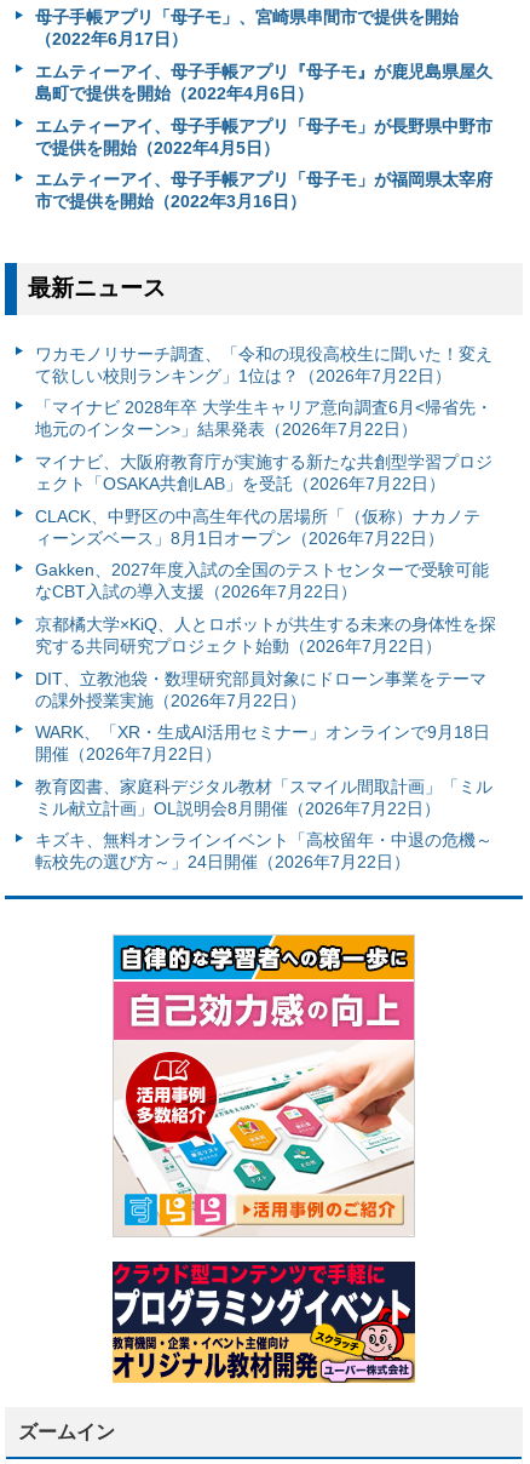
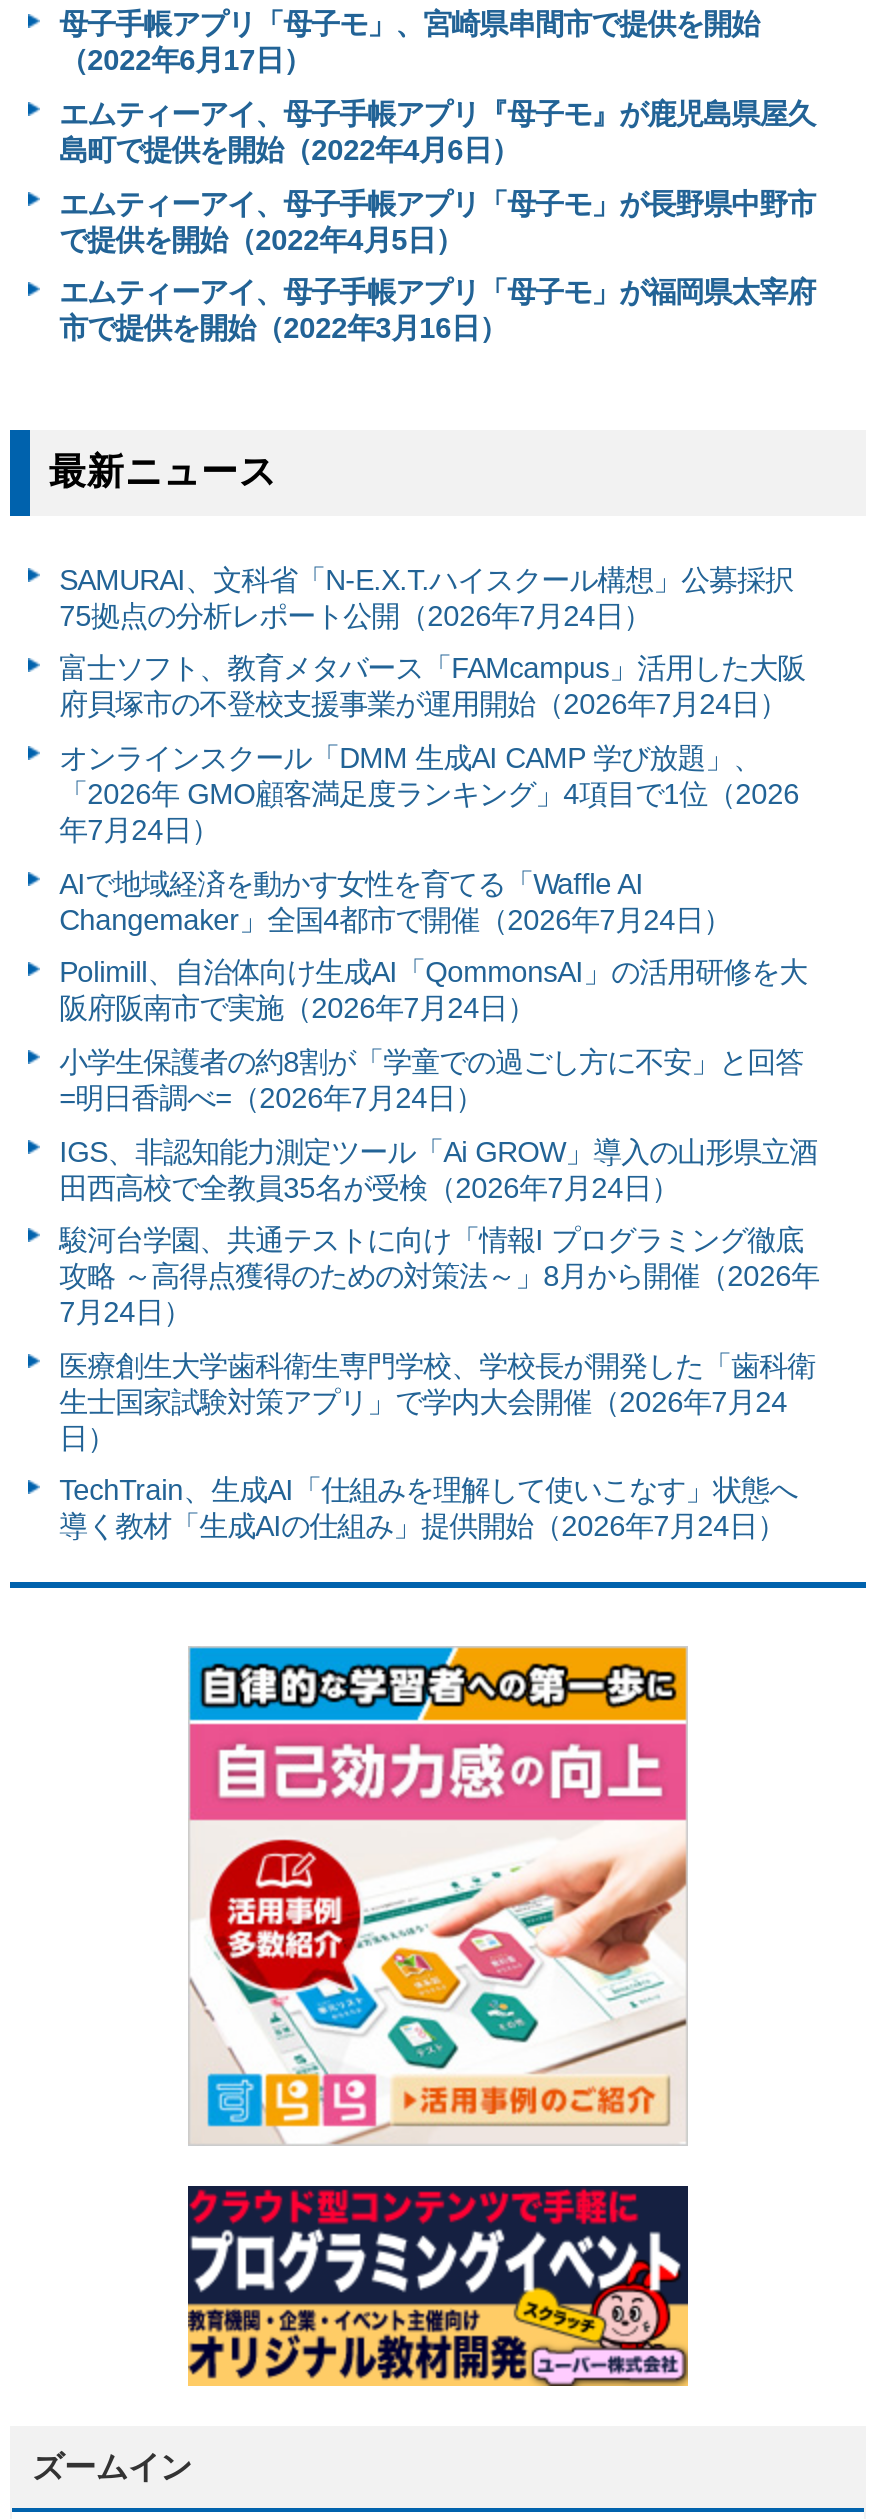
[35,344,492,385] ワカモノリサーチ調査、「令和の現役高校生に聞いた！変え | て欲しい校則ランキング」1位は？（2026年7月22日） -> [59,564,793,632] SAMURAI、文科省「N-E.X.T.ハイスクール構想」公募採択 | 75拠点の分析レポート公開（2026年7月24日）
[35,398,492,439] 「マイナビ 2028年卒 大学生キャリア意向調査6月<帰省先・ | 地元のインターン>」結果発表（2026年7月22日） -> [59,653,805,721] 富⼠ソフト、教育メタバース「FAMcampus」活用した大阪 | 府貝塚市の不登校支援事業が運用開始（2026年7月24日）
[35,452,492,493] マイナビ、大阪府教育庁が実施する新たな共創型学習プロジ | ェクト「OSAKA共創LAB」を受託（2026年7月22日） -> [59,742,799,846] オンラインスクール「DMM 生成AI CAMP 学び放題」、 | 「2026年 GMO顧客満足度ランキング」4項目で1位（2026 | 年7月24日）
[35,506,480,547] CLACK、中野区の中高生年代の居場所「（仮称）ナカノテ | ィーンズベース」8月1日オープン（2026年7月22日） -> [59,867,731,935] AIで地域経済を動かす女性を育てる「Waffle AI | Changemaker」全国4都市で開催（2026年7月24日）
[35,560,488,601] Gakken、2027年度入試の全国のテストセンターで受験可能 | なCBT入試の導入支援（2026年7月22日） -> [59,957,807,1025] Polimill、自治体向け生成AI「QommonsAI」の活用研修を大 | 阪府阪南市で実施（2026年7月24日）
[35,614,496,656] 京都橘大学×KiQ、人とロボットが共生する未来の身体性を探 | 究する共同研究プロジェクト始動（2026年7月22日） -> [59,1046,803,1114] 小学生保護者の約8割が「学童での過ごし方に不安」と回答 | =明日香調べ=（2026年7月24日）
[35,668,486,710] DIT、立教池袋・数理研究部員対象にドローン事業をテーマ | の課外授業実施（2026年7月22日） -> [59,1135,817,1203] IGS、非認知能力測定ツール「Ai GROW」導入の山形県立酒 | 田西高校で全教員35名が受検（2026年7月24日）
[35,722,490,764] WARK、「XR・生成AI活用セミナー」オンラインで9月18日 | 開催（2026年7月22日） -> [59,1224,819,1328] 駿河台学園、共通テストに向け「情報I プログラミング徹底 | 攻略 ～高得点獲得のための対策法～」8月から開催（2026年 | 7月24日）
[35,777,492,818] 教育図書、家庭科デジタル教材「スマイル間取計画」「ミル | ミル献立計画」OL説明会8月開催（2026年7月22日） -> [59,1350,815,1454] 医療創生大学歯科衛生専門学校、学校長が開発した「歯科衛 | 生士国家試験対策アプリ」で学内大会開催（2026年7月24 | 日）
[35,831,492,872] キズキ、無料オンラインイベント「高校留年・中退の危機～ | 転校先の選び方～」24日開催（2026年7月22日） -> [59,1475,797,1543] TechTrain、生成AI「仕組みを理解して使いこなす」状態へ | 導く教材「生成AIの仕組み」提供開始（2026年7月24日）

